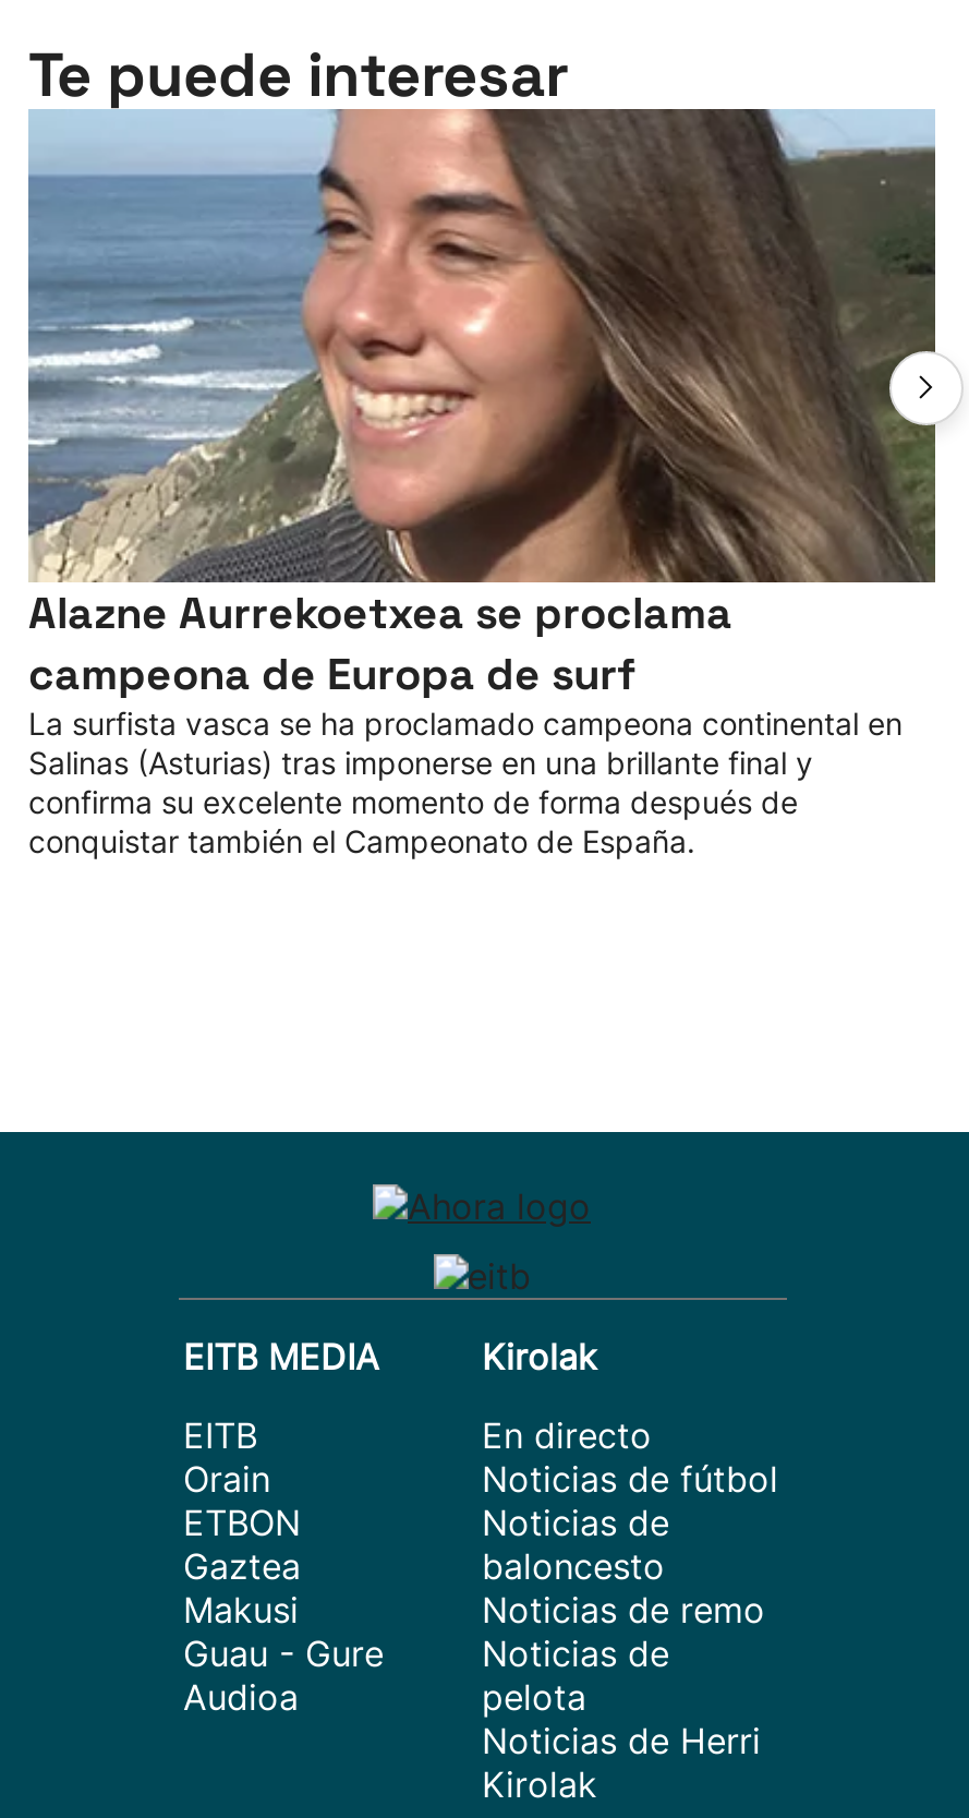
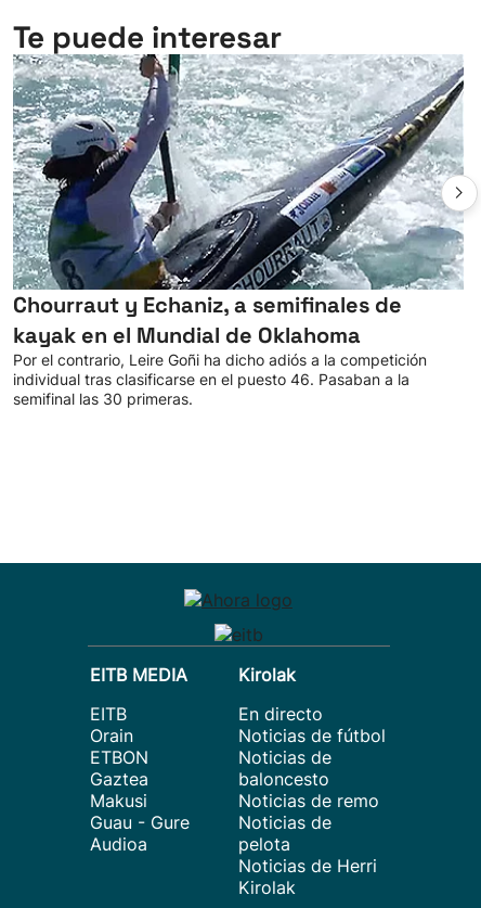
[26,107,937,859] [image] | Alazne Aurrekoetxea se proclama | campeona de Europa de surf | La surfista vasca se ha proclamado campeona continental en | Salinas (Asturias) tras imponerse en una brillante final y | confirma su excelente momento de forma después de | conquistar también el Campeonato de España. -> [13,54,464,408] [image] | Chourraut y Echaniz, a semifinales de | kayak en el Mundial de Oklahoma | Por el contrario, Leire Goñi ha dicho adiós a la competición | individual tras clasificarse en el puesto 46. Pasaban a la | semifinal las 30 primeras.

